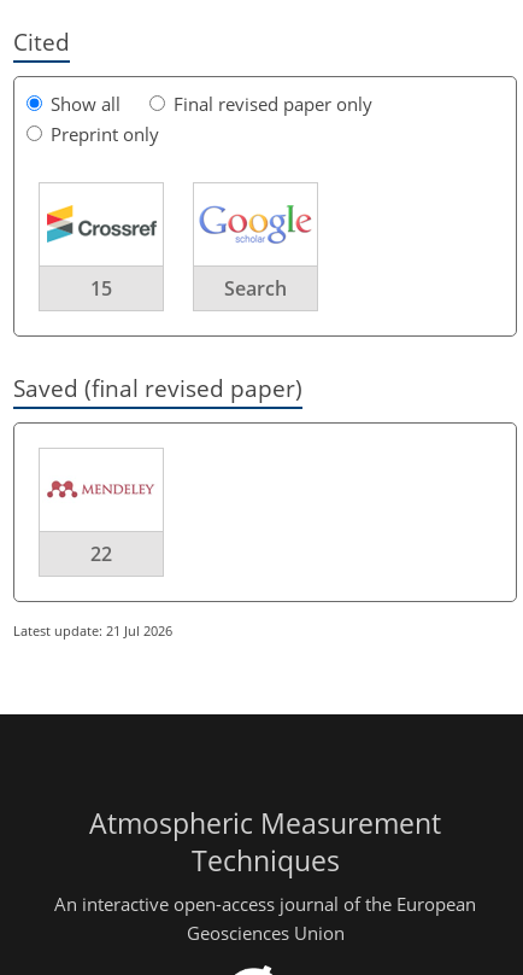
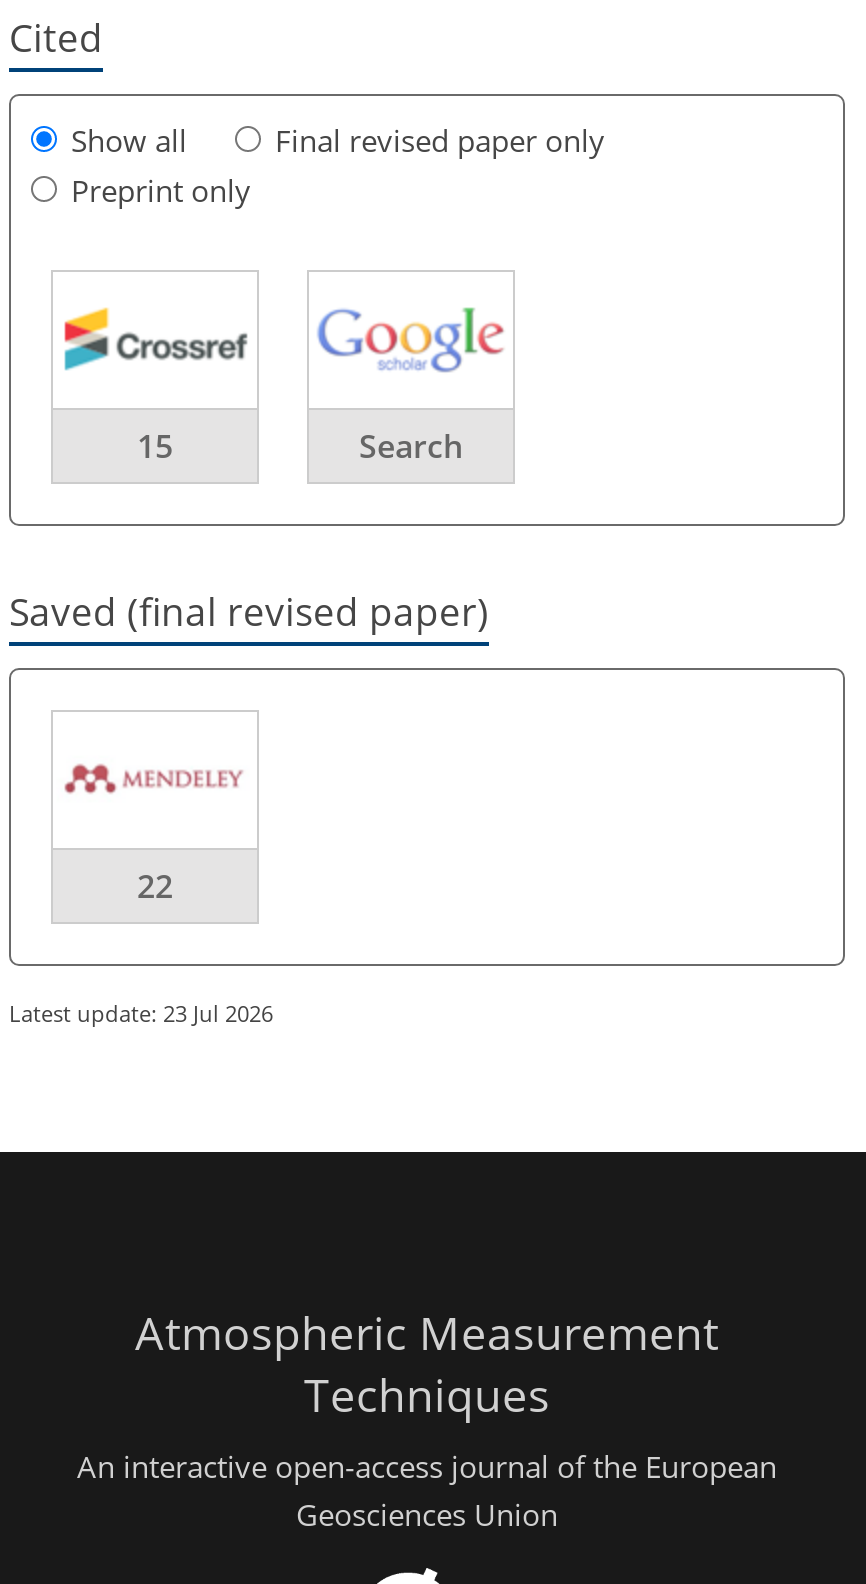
[13,622,172,640] Latest update: 21 Jul 2026 -> [9,998,273,1028] Latest update: 23 Jul 2026

